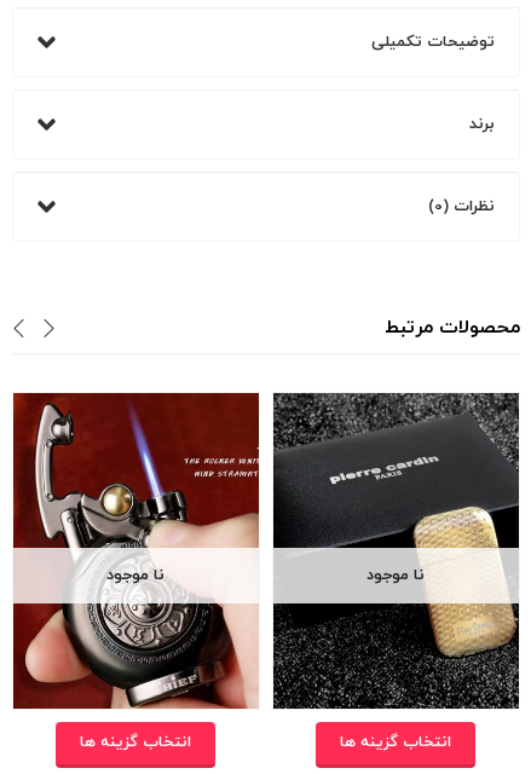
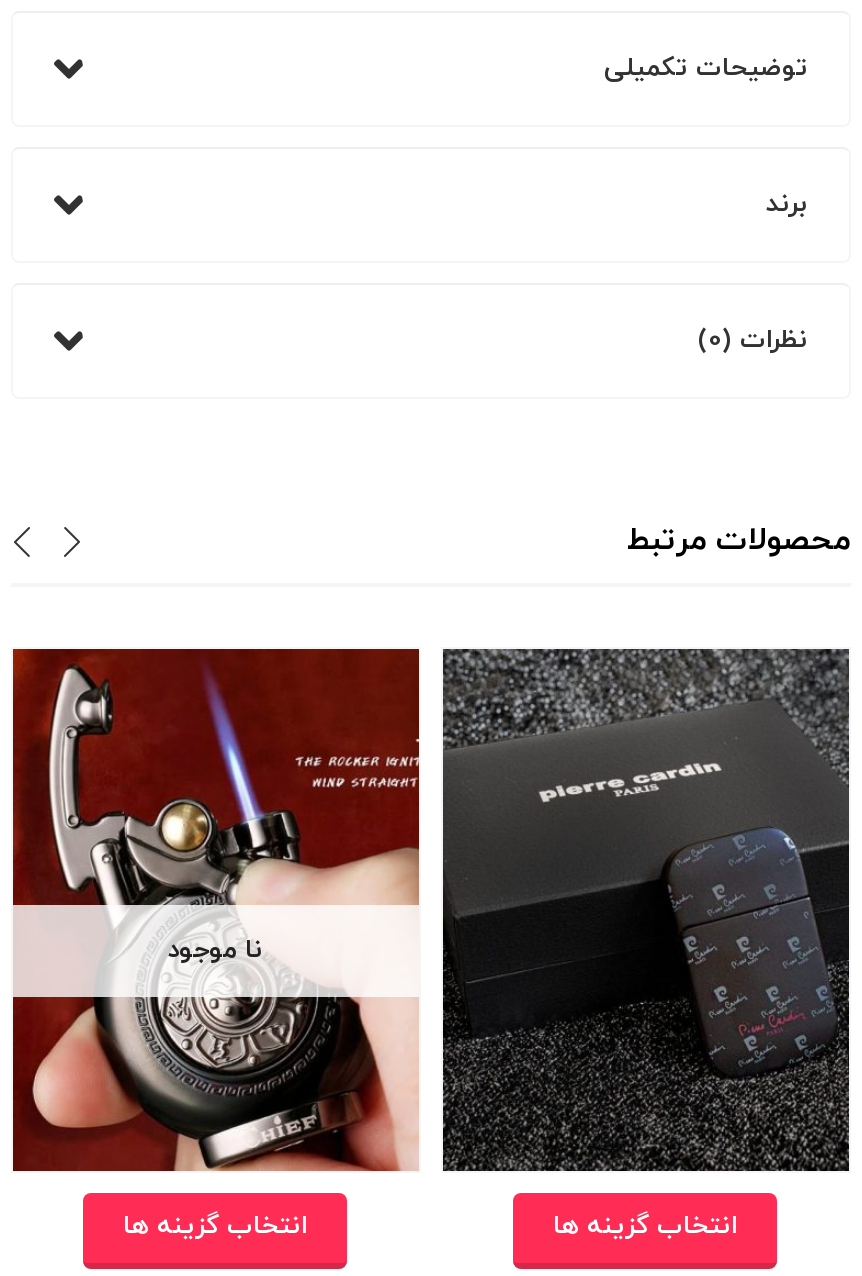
[273,393,519,709] [image] -> [441,649,851,1171] [image]
[366,565,425,587] نا موجود -> none

